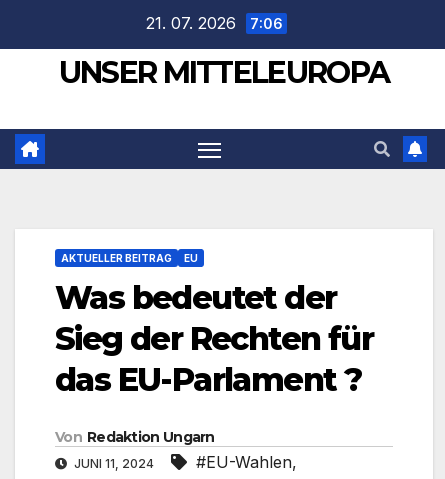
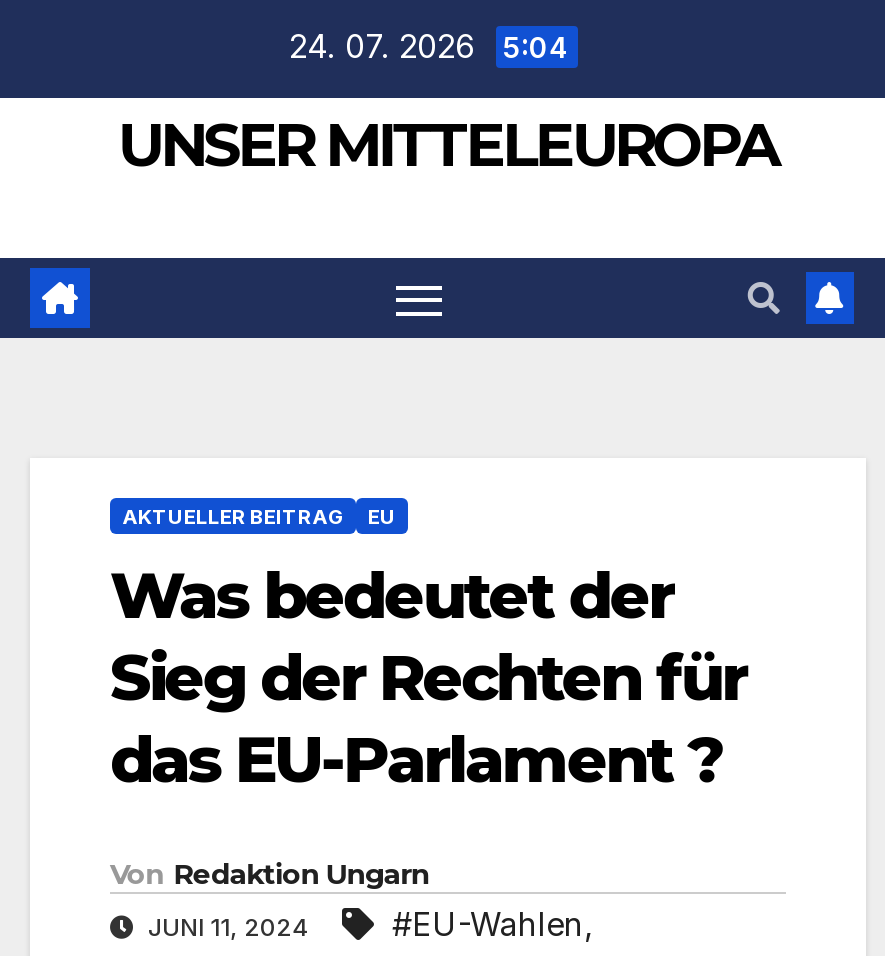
[146,13,283,33] 21. 07. 2026 7:06 -> [289,26,569,66] 24. 07. 2026 5:04

